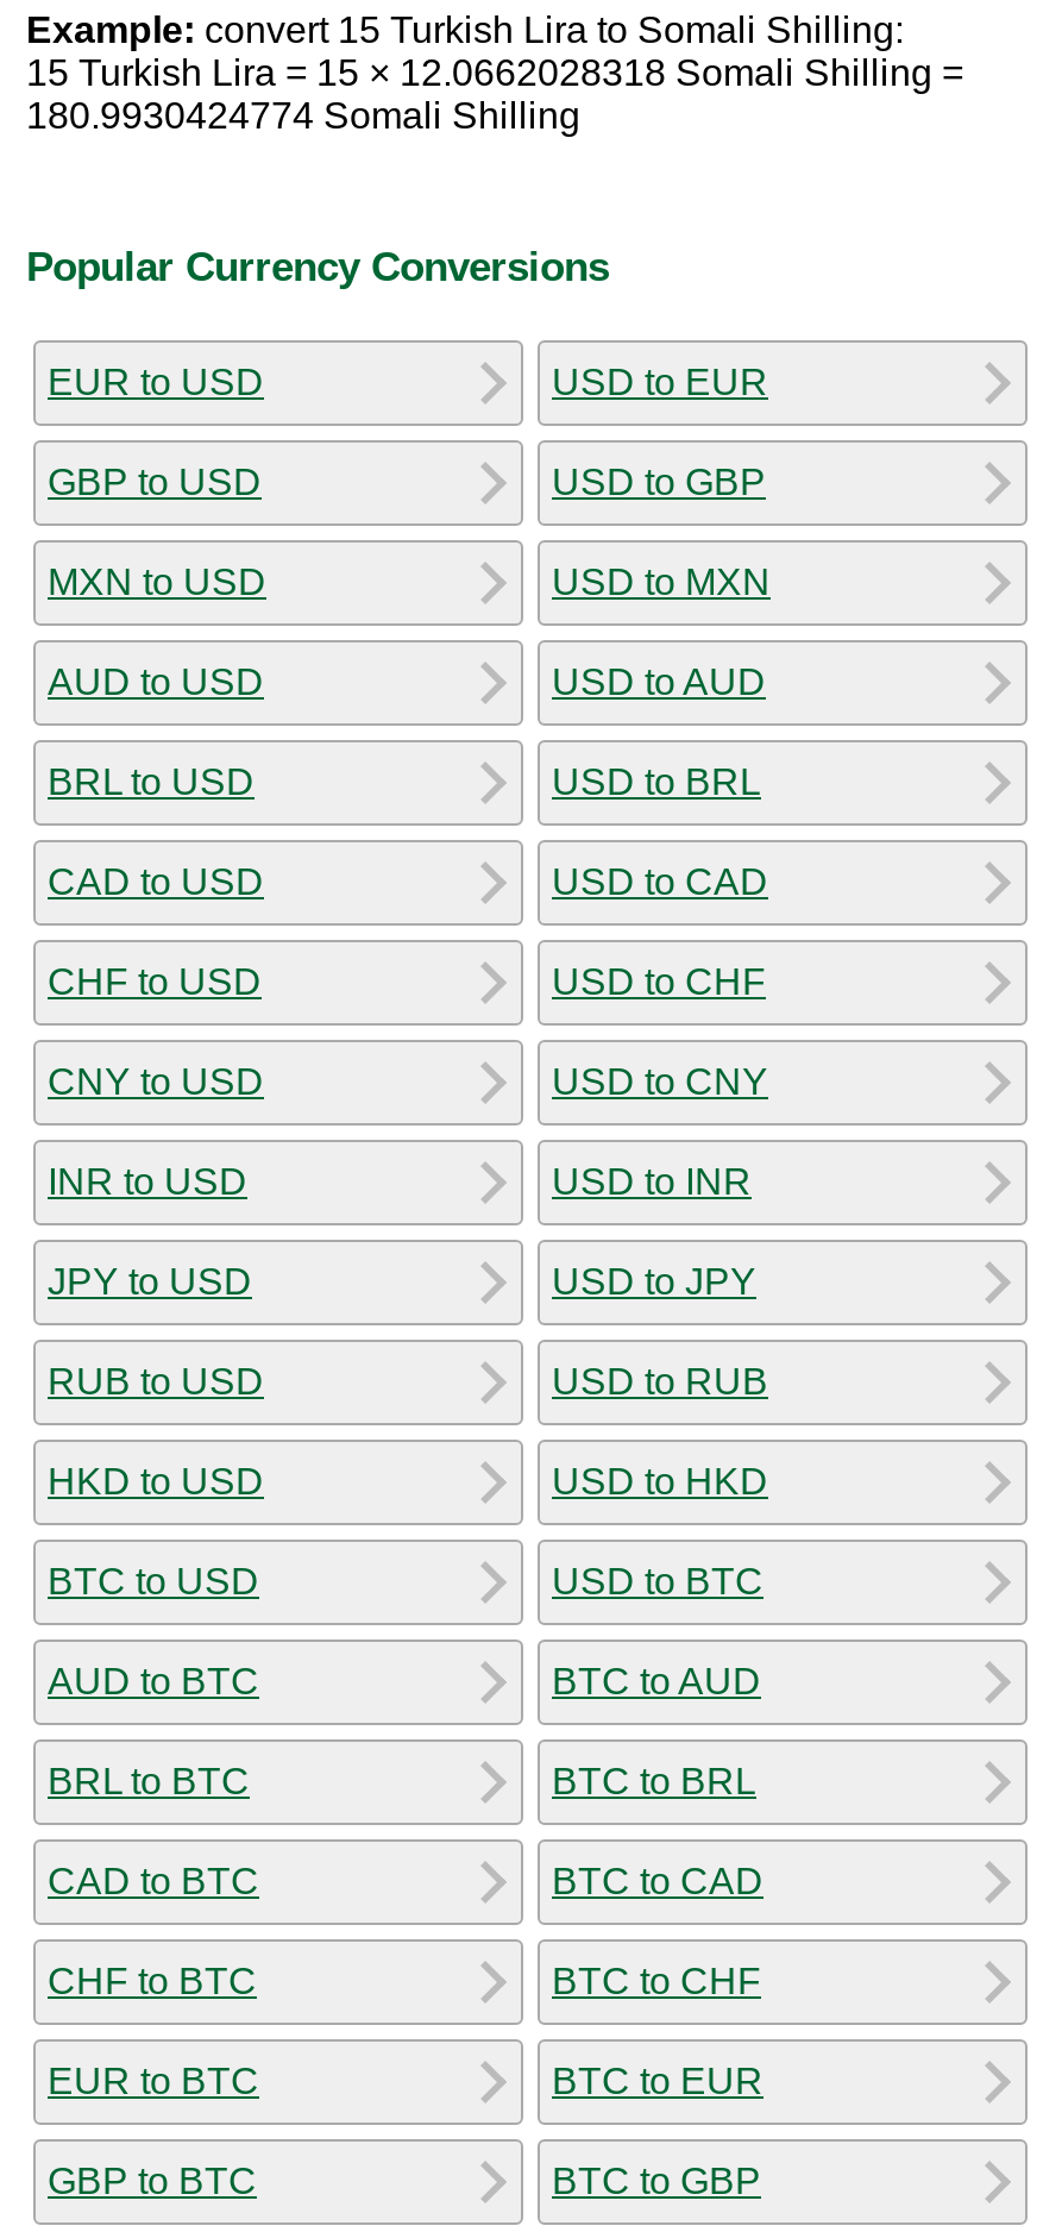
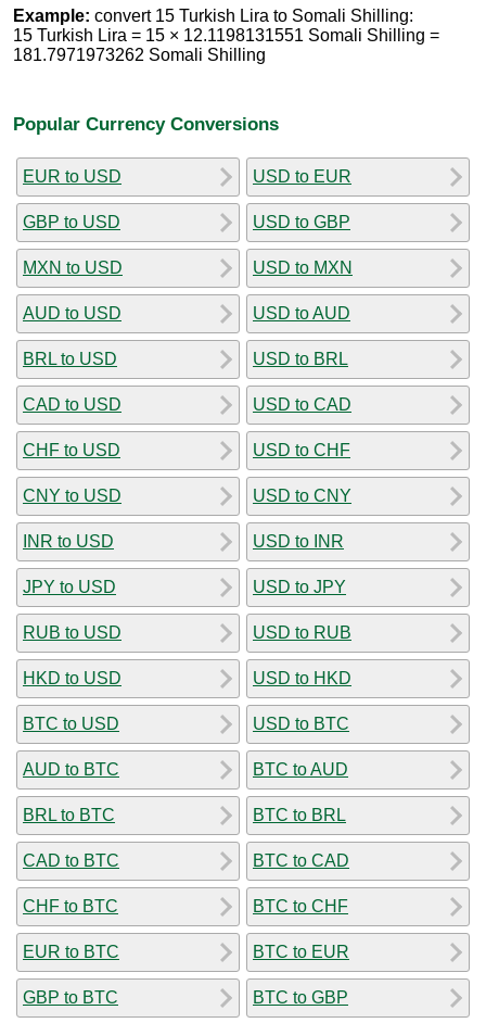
[26,53,963,94] 15 Turkish Lira = 15 × 12.0662028318 Somali Shilling = -> [13,26,439,45] 15 Turkish Lira = 15 × 12.1198131551 Somali Shilling =
[26,96,580,136] 180.9930424774 Somali Shilling -> [13,46,266,64] 181.7971973262 Somali Shilling

